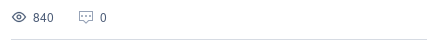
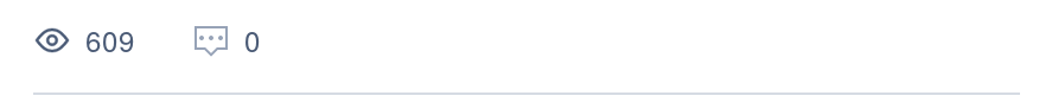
[33,8,54,25] 840 -> [85,19,135,59] 609

